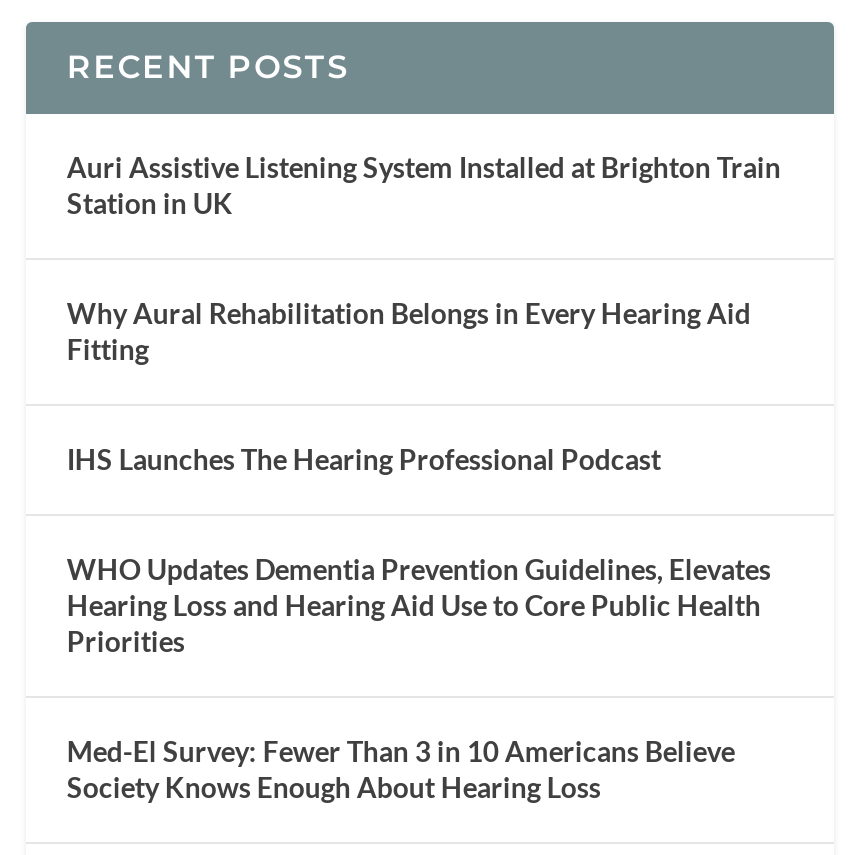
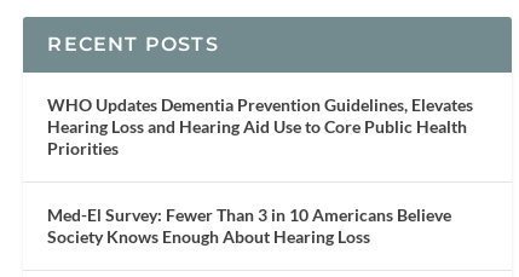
[67,150,781,476] Auri Assistive Listening System Installed at Brighton Train | Station in UK | Why Aural Rehabilitation Belongs in Every Hearing Aid | Fitting | IHS Launches The Hearing Professional Podcast -> none

